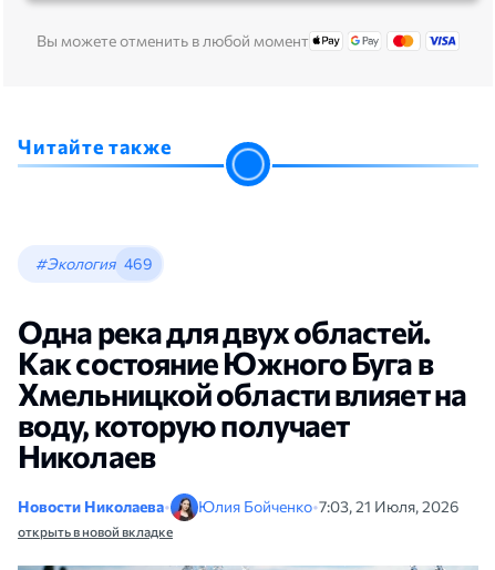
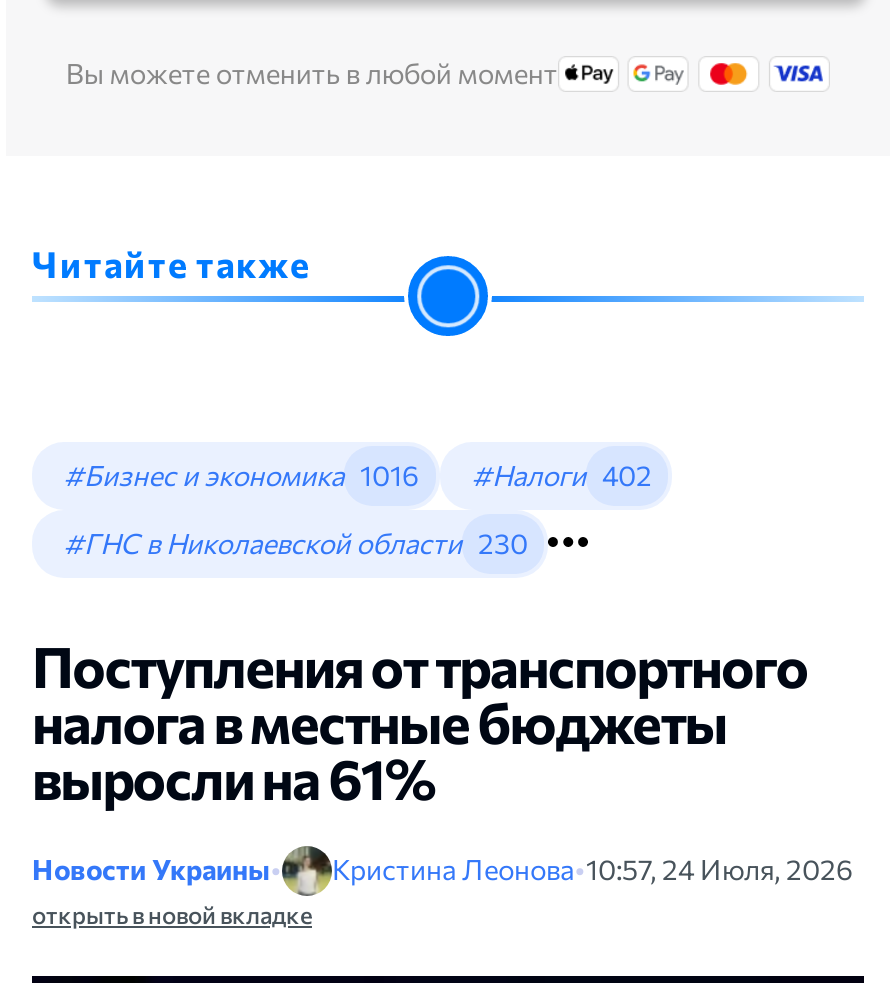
[18,254,466,516] #Экология 469 | Одна река для двух областей. | Как состояние Южного Буга в | Хмельницкой области влияет на | воду, которую получает | Николаев | Новости Николаева • | Юлия Бойченко • 7:03, 21 Июля, 2026 -> [32,458,854,887] #Бизнес и экономика 1016 | #Налоги 402 | #ГНС в Николаевской области 230 | Поступления от транспортного | налога в местные бюджеты | выросли на 61% | Новости Украины • | Кристина Леонова • 10:57, 24 Июля, 2026

